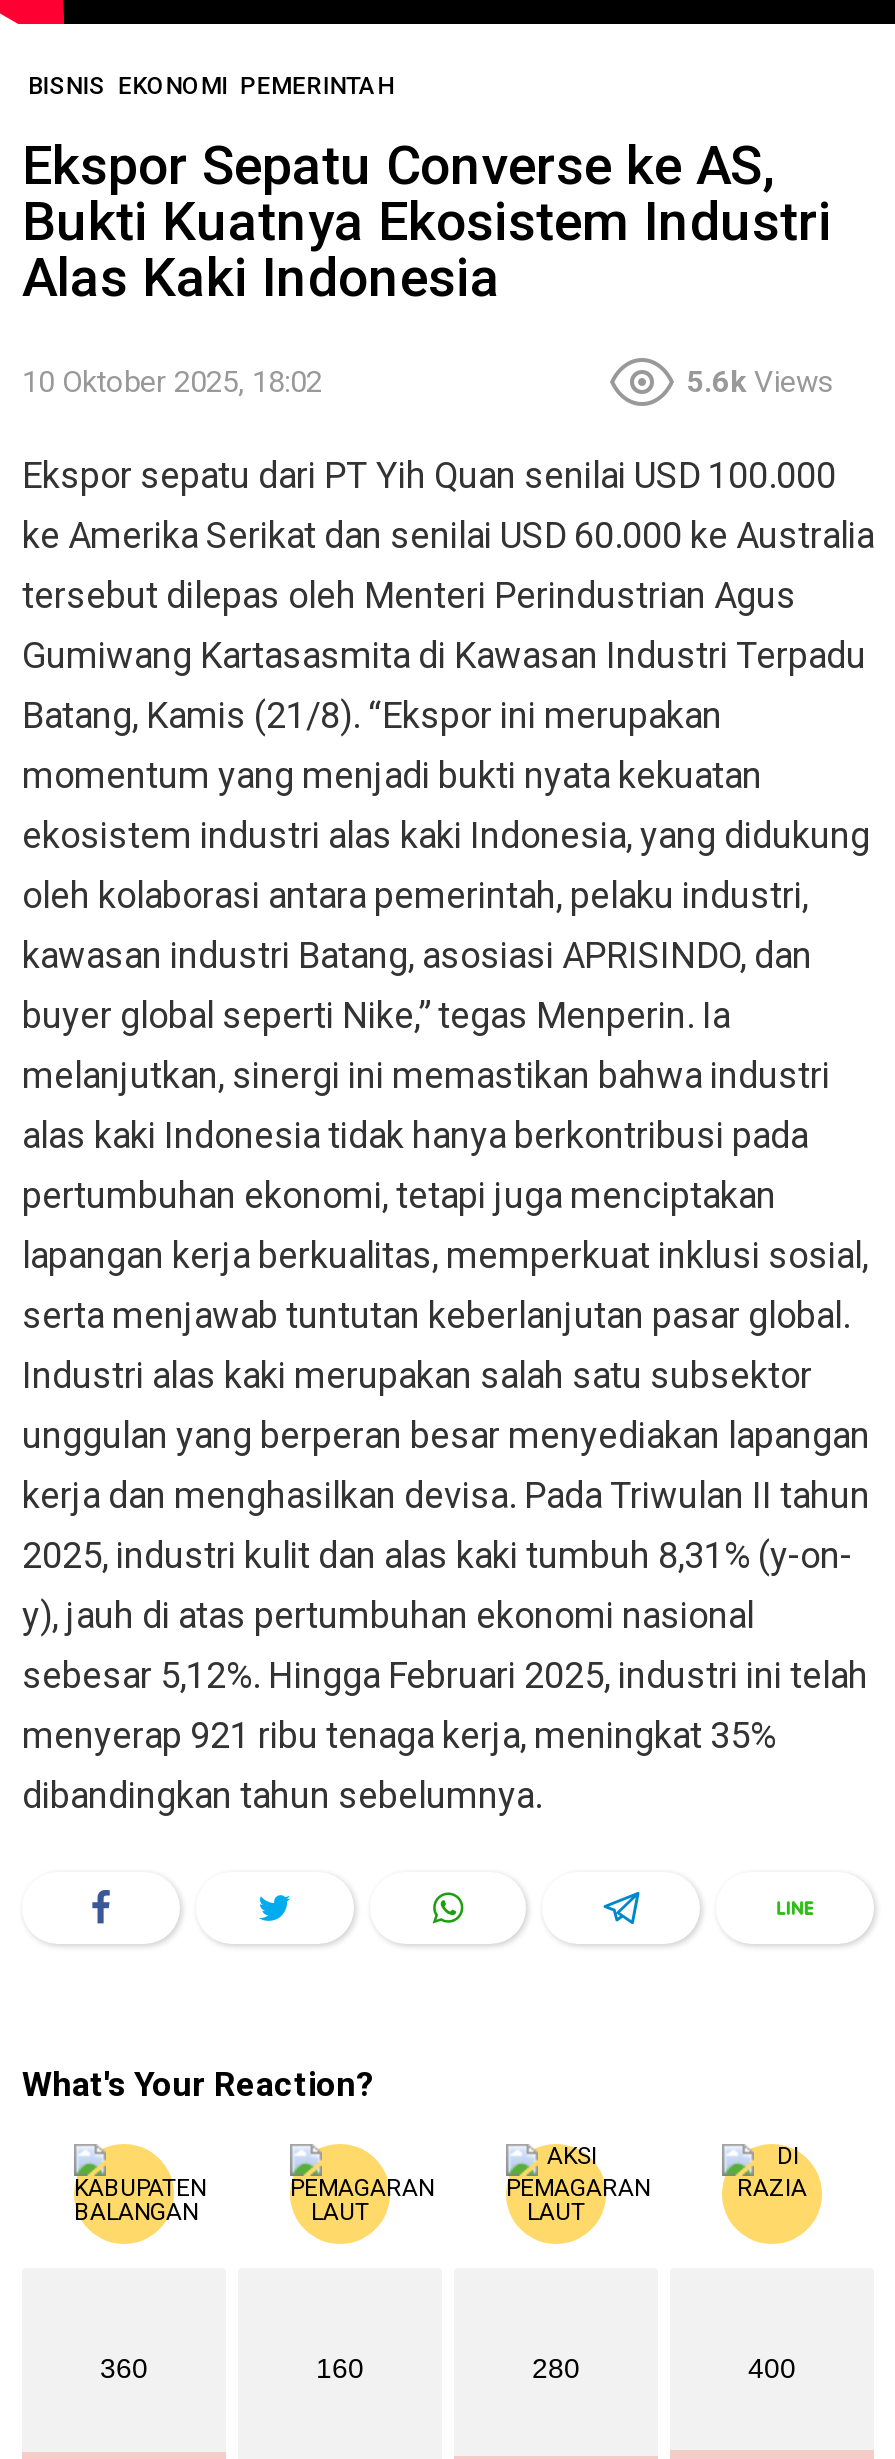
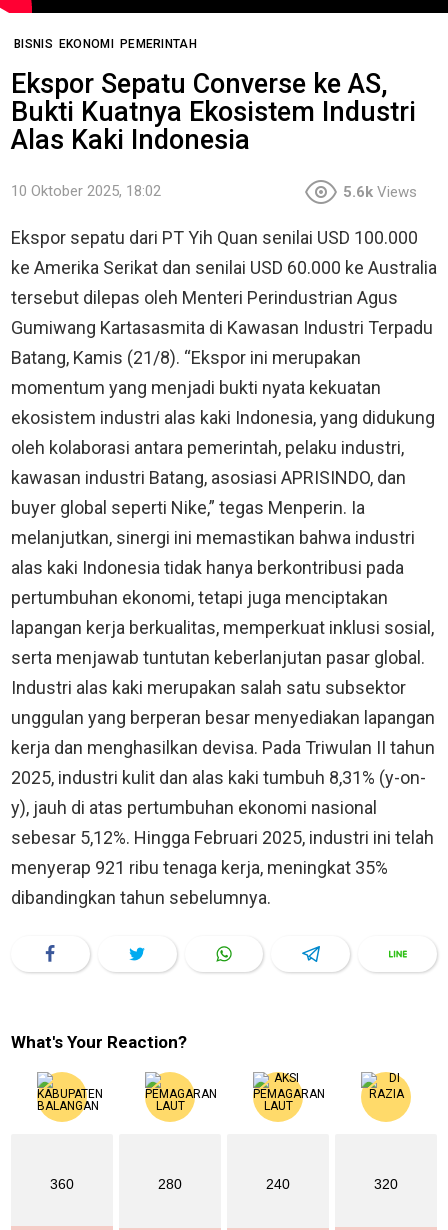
[316,2352,364,2384] 160 -> [158,1176,182,1192] 280
[532,2352,580,2384] 280 -> [266,1176,290,1192] 240
[748,2352,796,2384] 400 -> [374,1176,398,1192] 320

